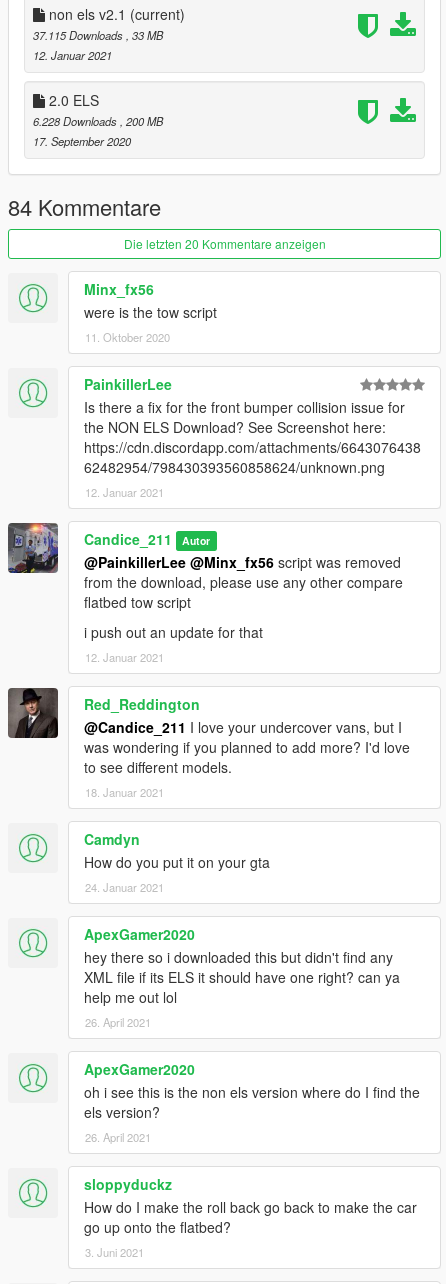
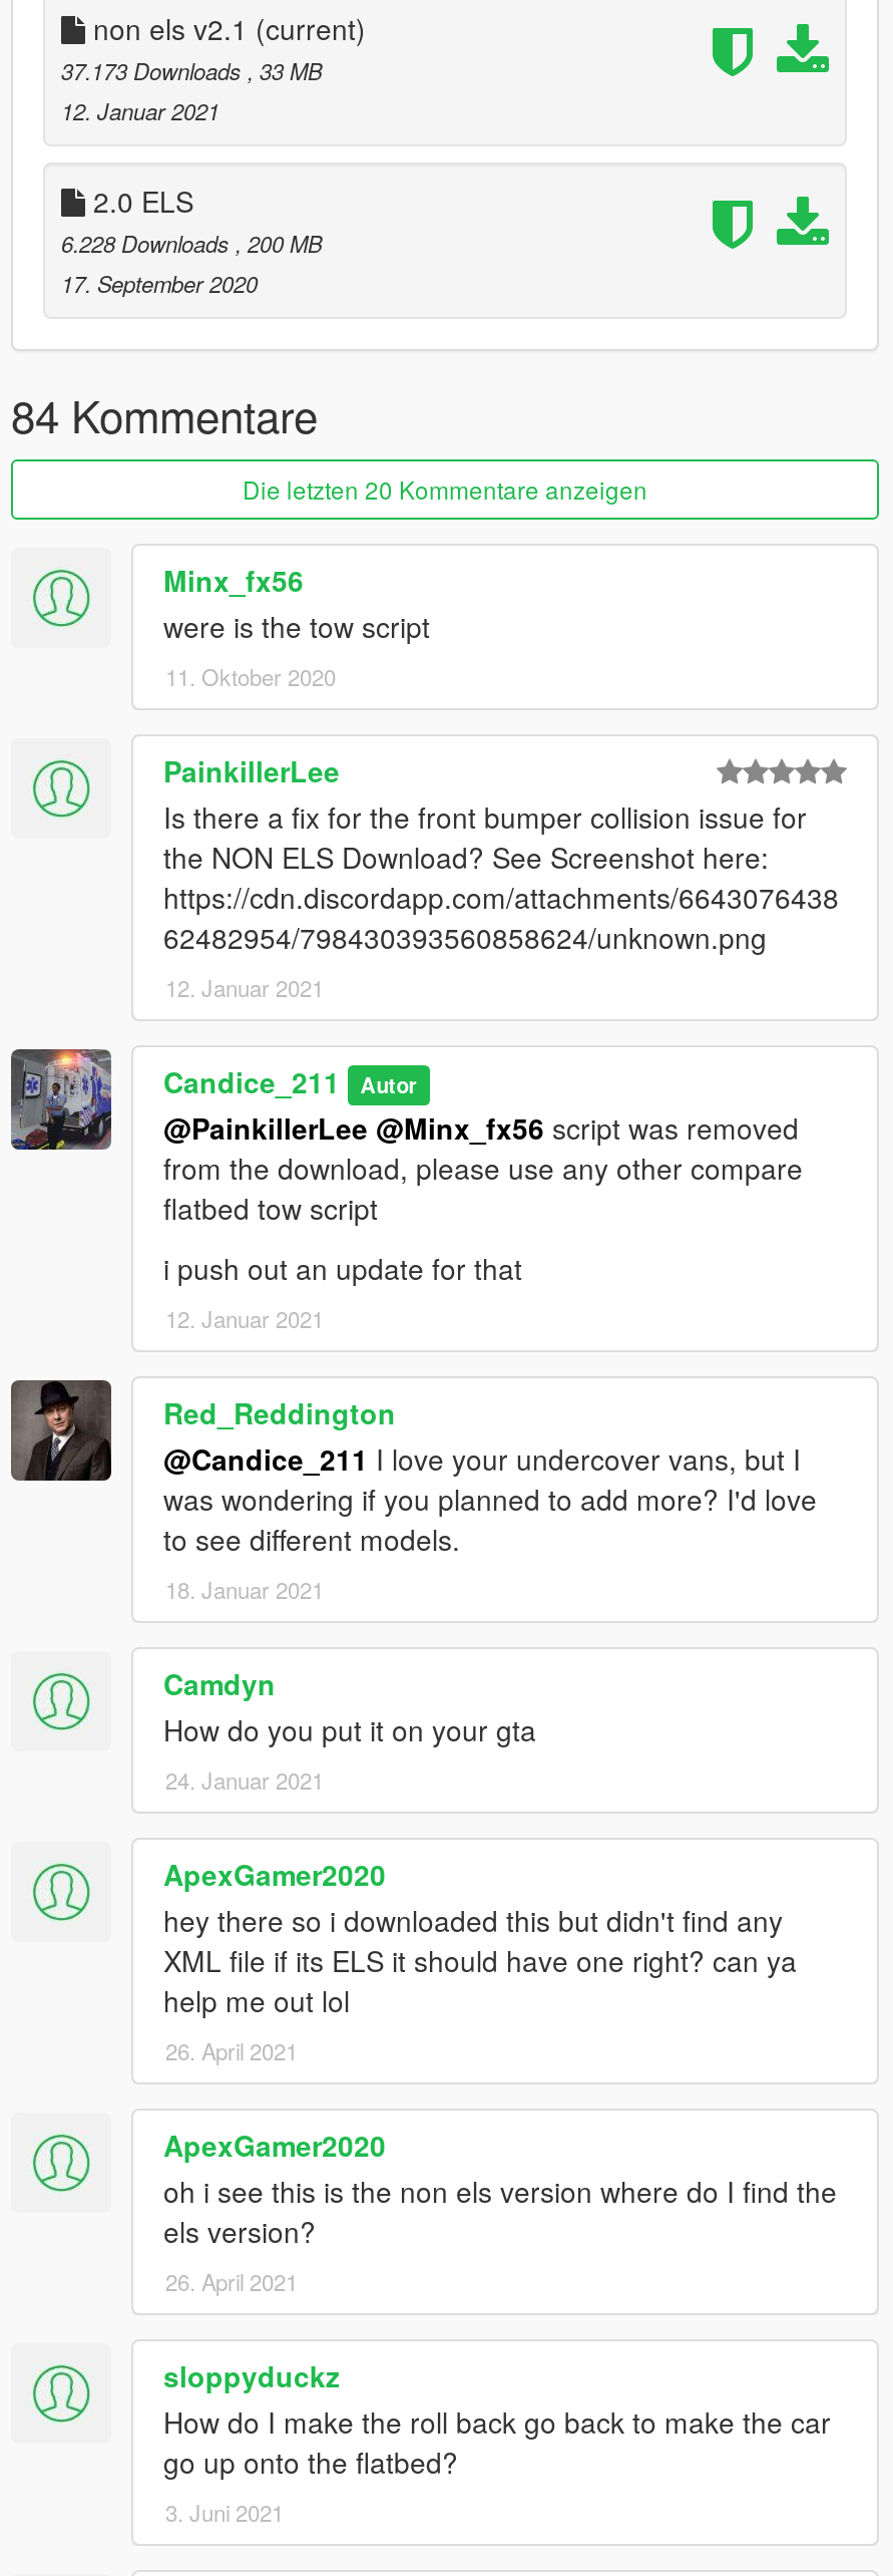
[33,27,163,43] 37.115 Downloads, 33 MB -> [61,54,322,86] 37.173 Downloads, 33 MB

